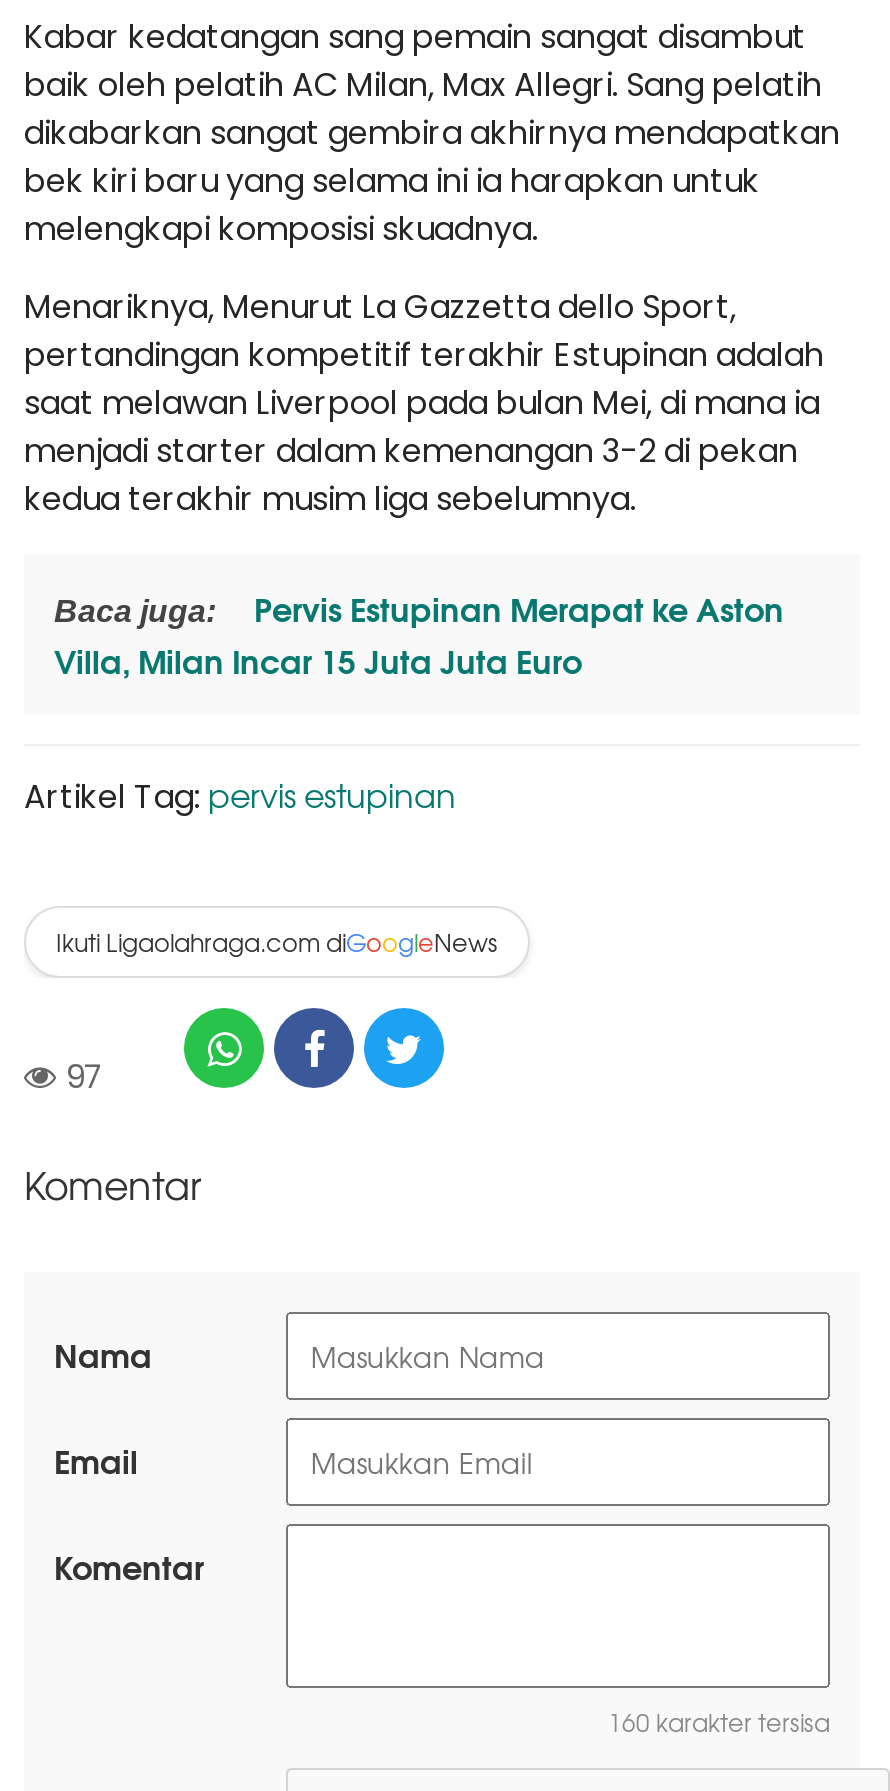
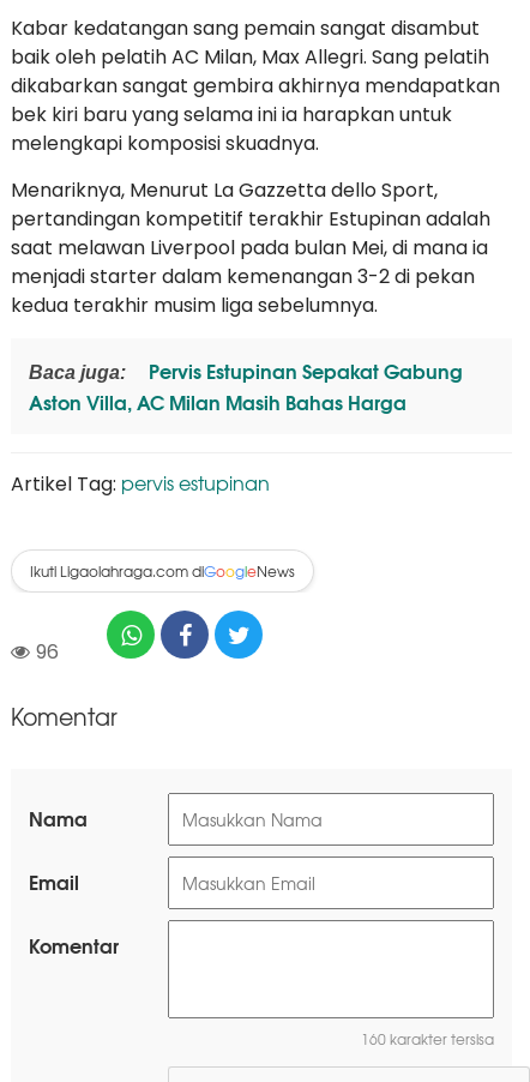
[54,582,784,684] Pervis Estupinan Merapat ke Aston | Villa, Milan Incar 15 Juta Juta Euro -> [29,355,463,416] Pervis Estupinan Sepakat Gabung | Aston Villa, AC Milan Masih Bahas Harga
[66,1060,104,1092] 97 -> [36,642,59,661] 96

